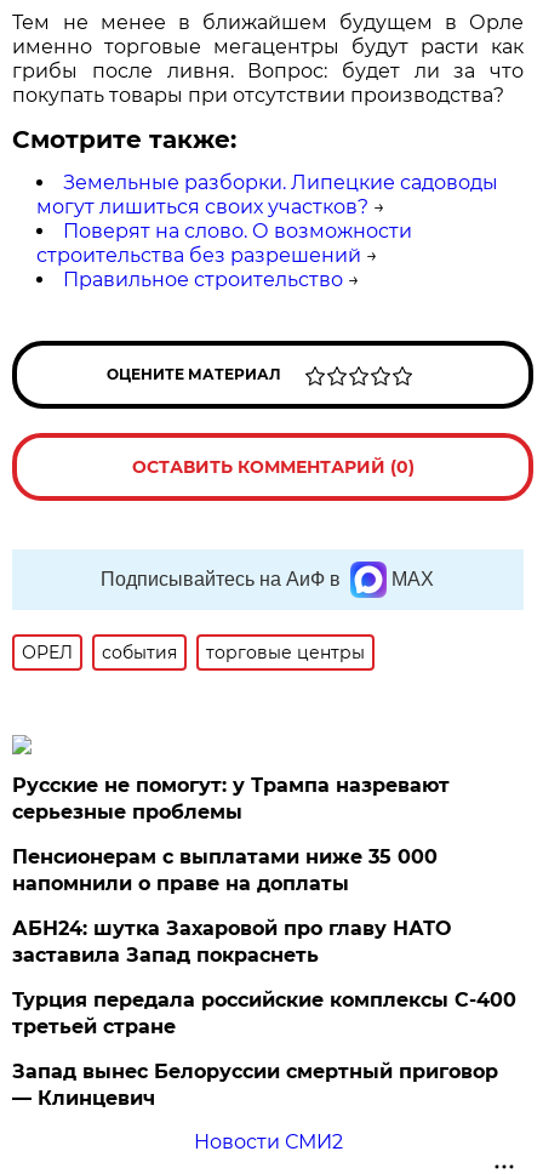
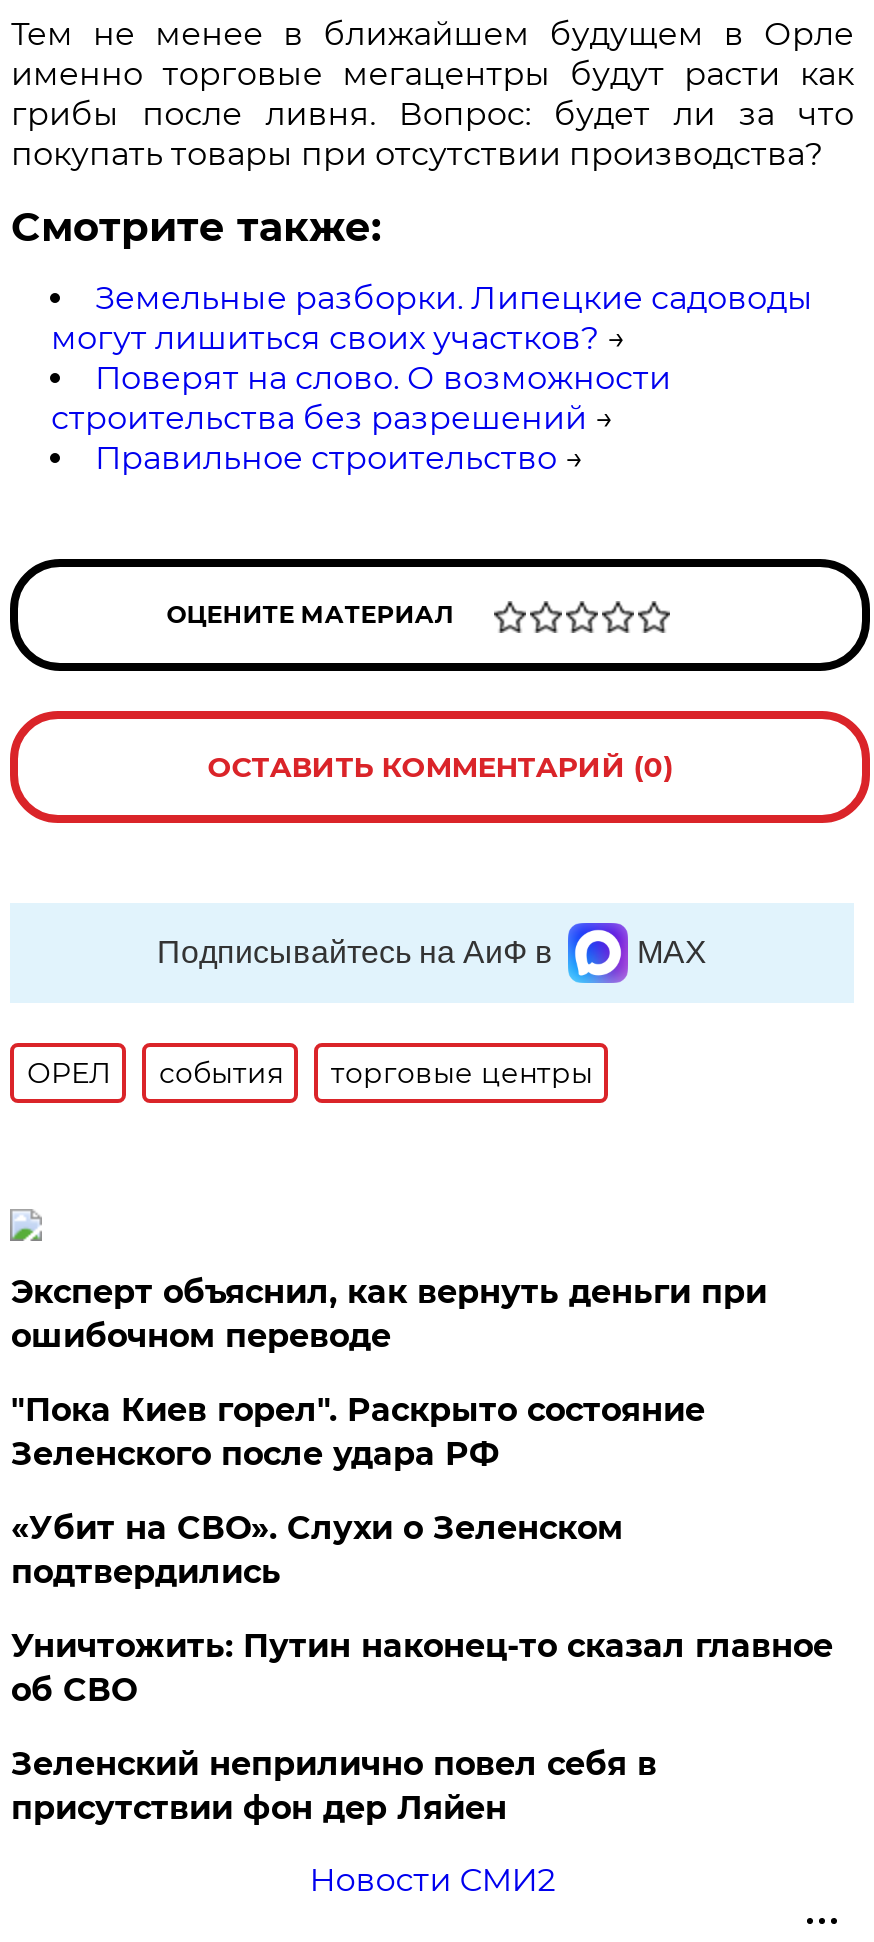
[13,774,450,823] Русские не помогут: у Трампа назревают | серьезные проблемы -> [11,1273,767,1355] Эксперт объяснил, как вернуть деньги при | ошибочном переводе
[13,845,438,895] Пенсионерам с выплатами ниже 35 000 | напомнили о праве на доплаты -> [11,1391,705,1473] "Пока Киев горел". Раскрыто состояние | Зеленского после удара РФ
[13,917,451,966] АБН24: шутка Захаровой про главу НАТО | заставила Запад покраснеть -> [11,1509,623,1591] «Убит на СВО». Слухи о Зеленском | подтвердились
[13,988,517,1038] Турция передала российские комплексы С-400 | третьей стране -> [11,1627,833,1709] Уничтожить: Путин наконец-то сказал главное | об СВО
[13,1060,499,1110] Запад вынес Белоруссии смертный приговор | — Клинцевич -> [11,1745,657,1827] Зеленский неприлично повел cебя в | присутствии фон дер Ляйен

